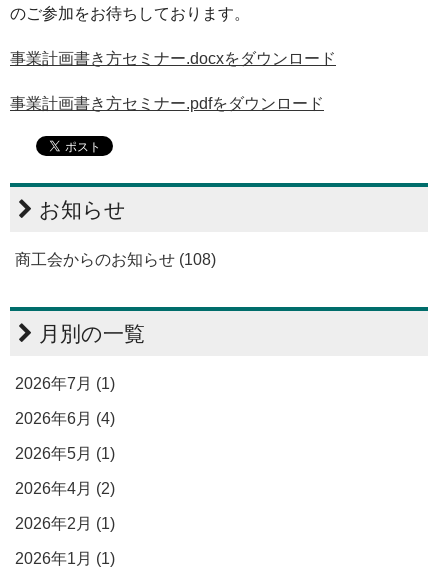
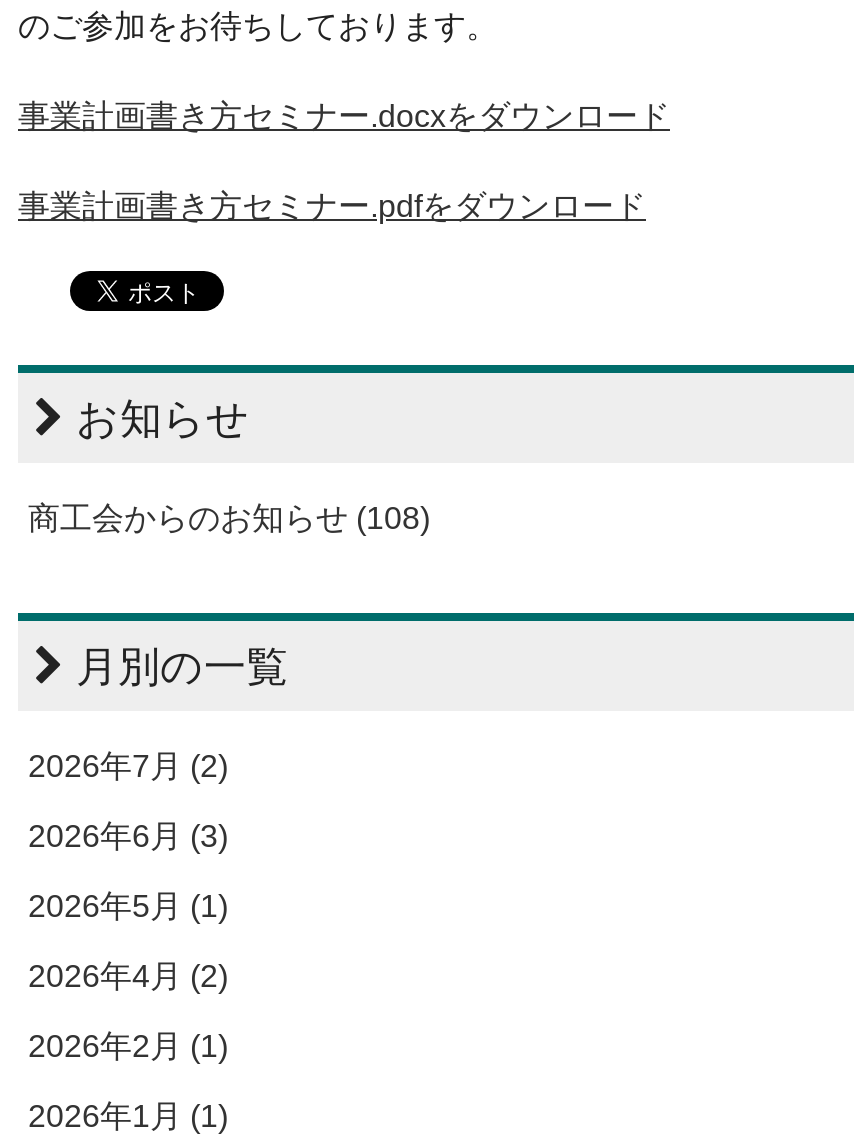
[15,375,115,392] 2026年7月 (1) -> [28,749,228,783] 2026年7月 (2)
[15,410,115,427] 2026年6月 (4) -> [28,819,228,853] 2026年6月 (3)

